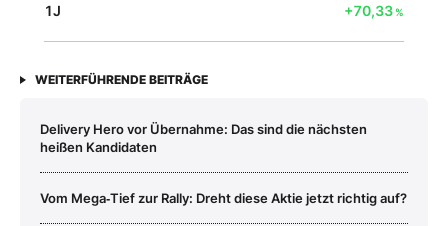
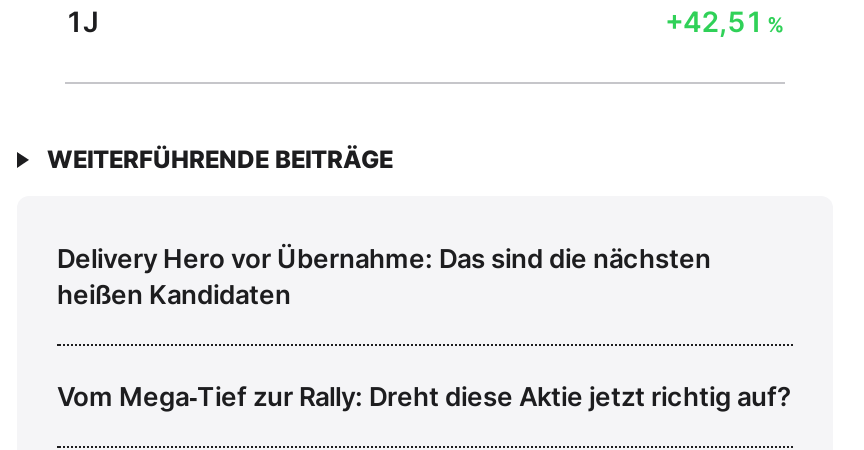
[344,2,404,19] +70,33% -> [665,4,785,38] +42,51%

